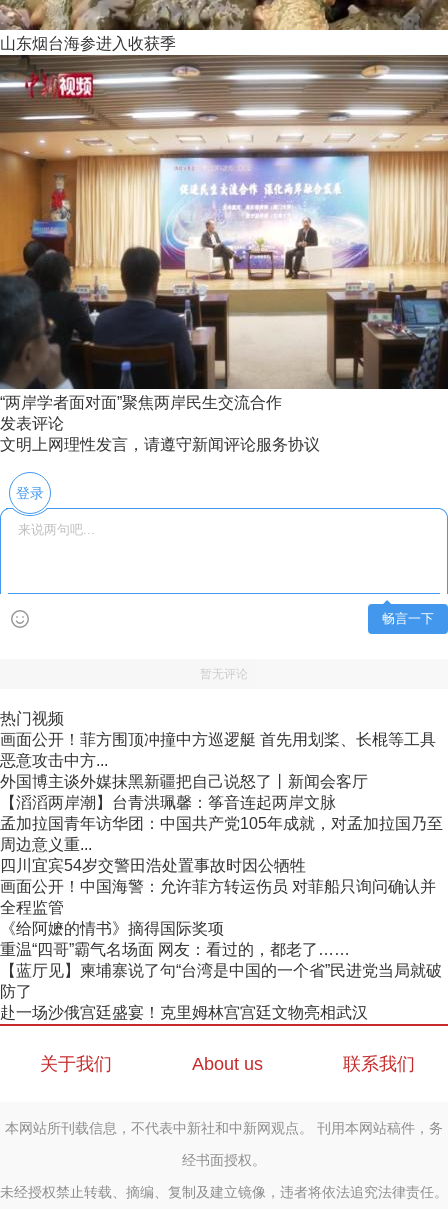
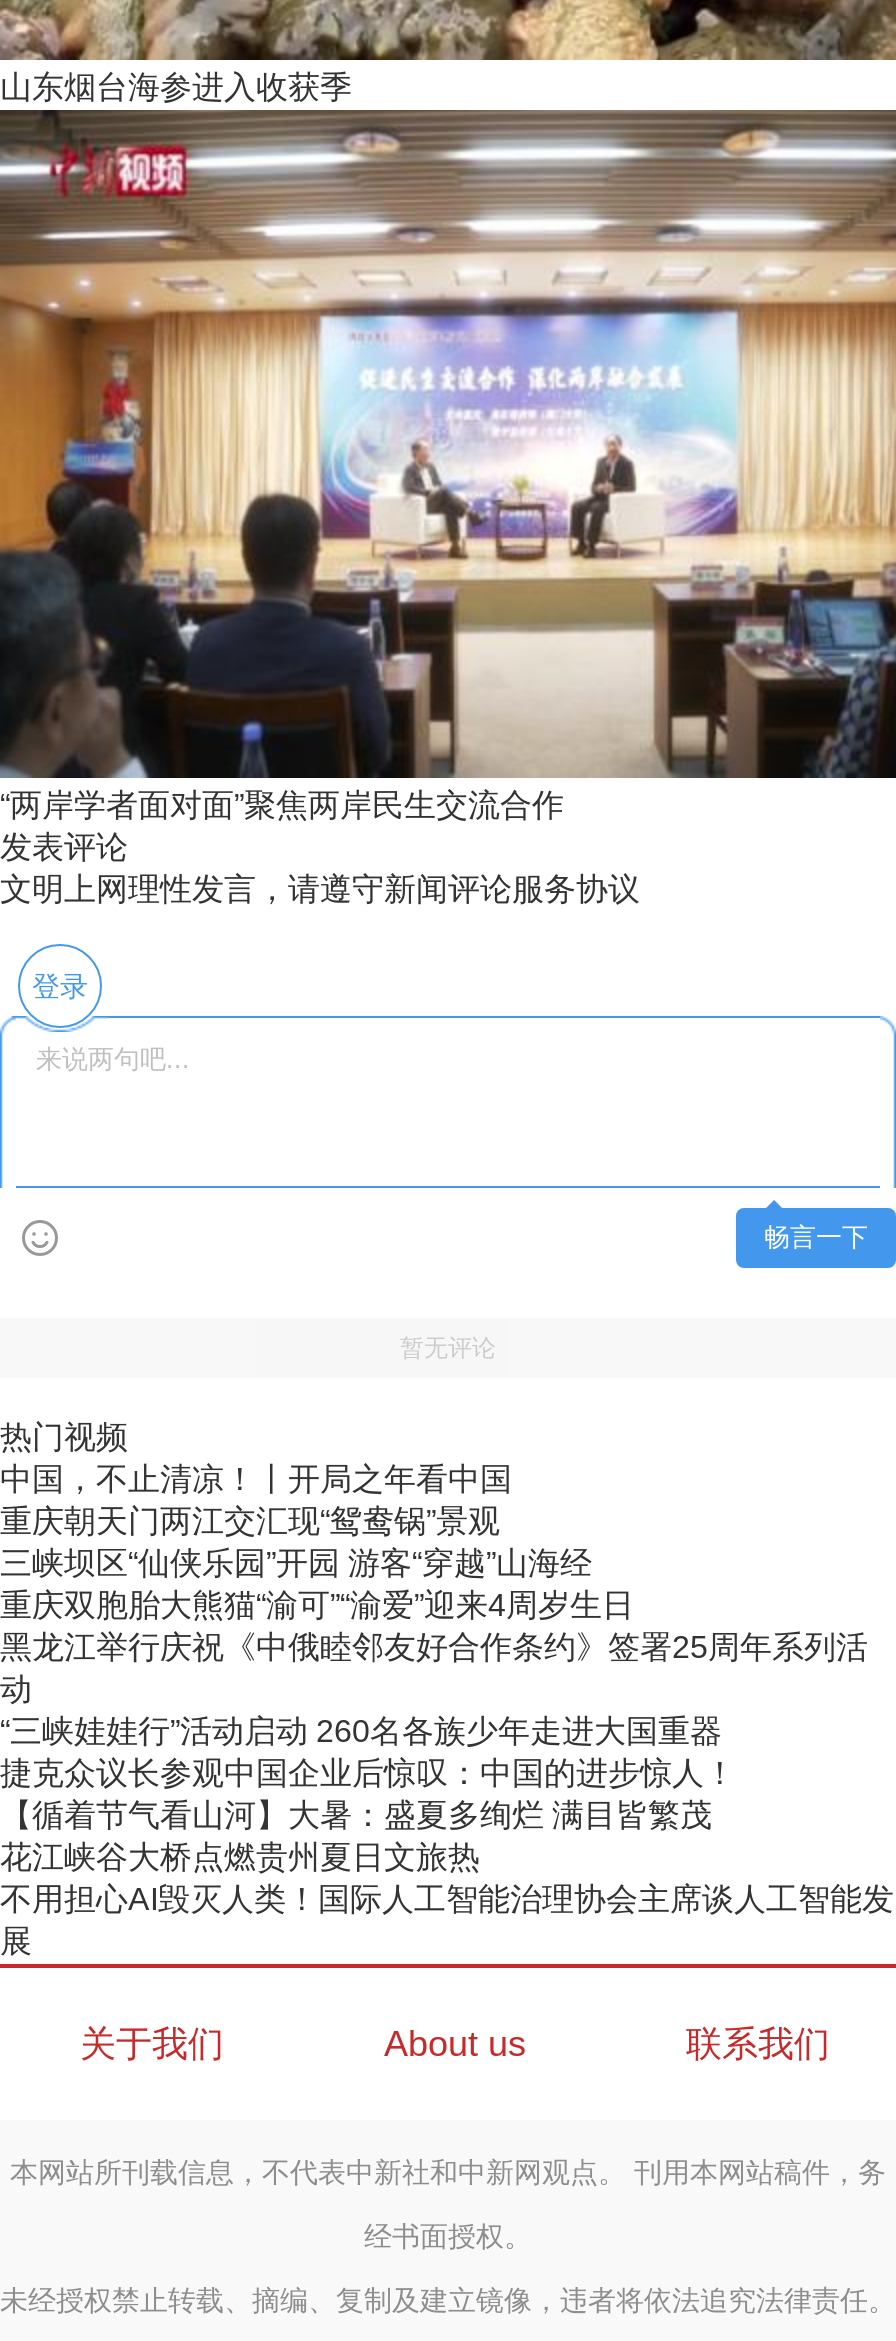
[0,731,443,1021] 画面公开！菲方围顶冲撞中方巡逻艇 首先用划桨、长棍等工具 | 恶意攻击中方... | 外国博主谈外媒抹黑新疆把自己说怒了丨新闻会客厅 | 【滔滔两岸潮】台青洪珮馨：筝音连起两岸文脉 | 孟加拉国青年访华团：中国共产党105年成就，对孟加拉国乃至 | 周边意义重... | 四川宜宾54岁交警田浩处置事故时因公牺牲 | 画面公开！中国海警：允许菲方转运伤员 对菲船只询问确认并 | 全程监管 | 《给阿嬷的情书》摘得国际奖项 | 重温“四哥”霸气名场面 网友：看过的，都老了…… | 【蓝厅见】柬埔寨说了句“台湾是中国的一个省”民进党当局就破 | 防了 | 赴一场沙俄宫廷盛宴！克里姆林宫宫廷文物亮相武汉 -> [0,1462,894,1958] 中国，不止清凉！丨开局之年看中国 | 重庆朝天门两江交汇现“鸳鸯锅”景观 | 三峡坝区“仙侠乐园”开园 游客“穿越”山海经 | 重庆双胞胎大熊猫“渝可”“渝爱”迎来4周岁生日 | 黑龙江举行庆祝《中俄睦邻友好合作条约》签署25周年系列活 | 动 | “三峡娃娃行”活动启动 260名各族少年走进大国重器 | 捷克众议长参观中国企业后惊叹：中国的进步惊人！ | 【循着节气看山河】大暑：盛夏多绚烂 满目皆繁茂 | 花江峡谷大桥点燃贵州夏日文旅热 | 不用担心AI毁灭人类！国际人工智能治理协会主席谈人工智能发 | 展

